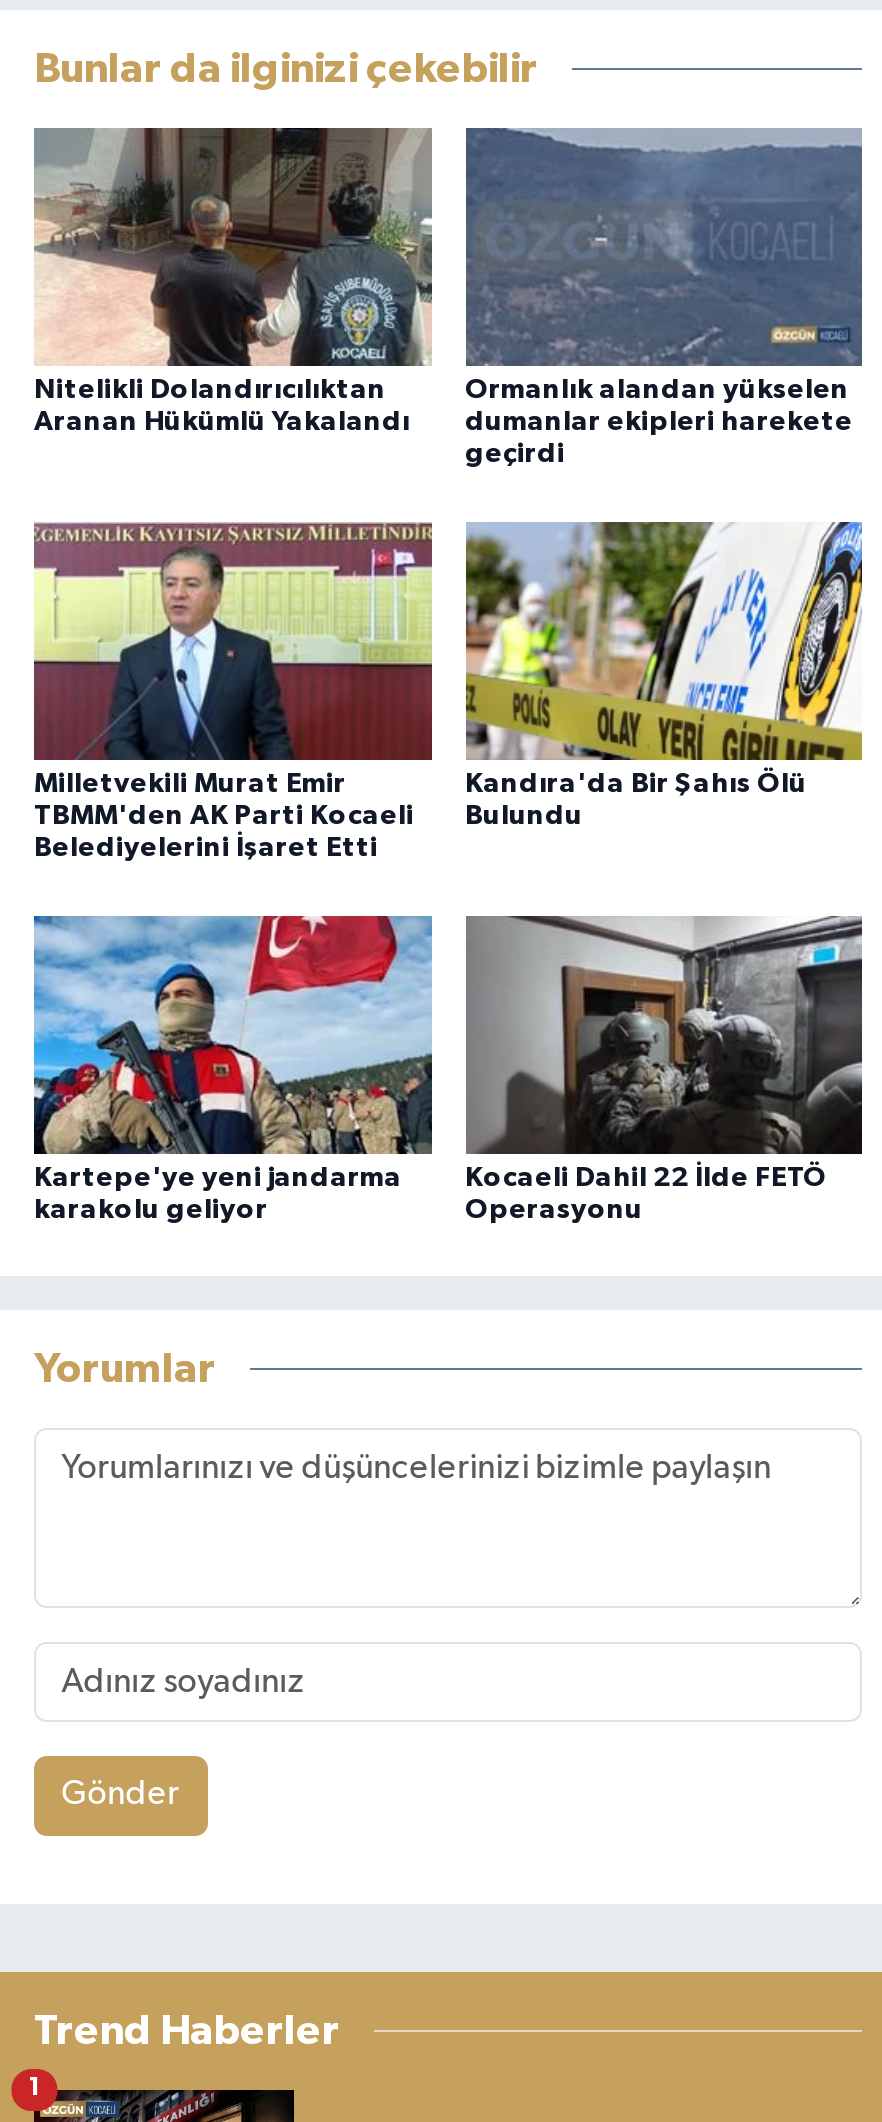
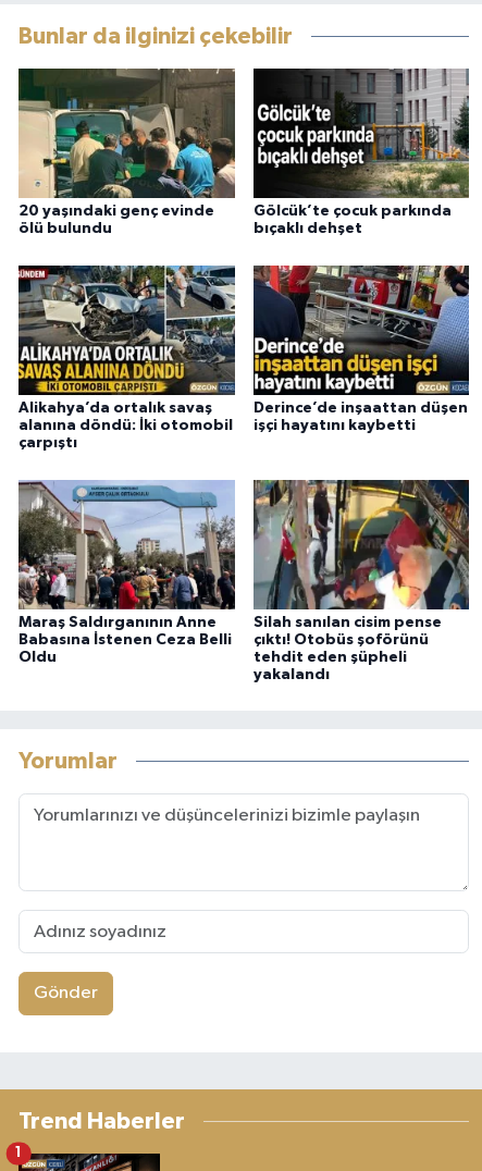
[34,126,432,436] [image] | Nitelikli Dolandırıcılıktan | Aranan Hükümlü Yakalandı -> [18,69,235,236] [image] | 20 yaşındaki genç evinde | ölü bulundu
[464,126,862,468] [image] | Ormanlık alandan yükselen | dumanlar ekipleri harekete | geçirdi -> [252,67,470,236] [image] | Gölcük’te çocuk parkında | bıçaklı dehşet
[34,490,432,862] [image] | Milletvekili Murat Emir | TBMM'den AK Parti Kocaeli | Belediyelerini İşaret Etti -> [17,264,236,451] [image] | Alikahya’da ortalık savaş | alanına döndü: İki otomobil | çarpıştı
[464,490,864,830] [image] | Kandıra'da Bir Şahıs Ölü | Bulundu -> [252,264,470,433] [image] | Derince’de inşaattan düşen | işçi hayatını kaybetti
[32,884,432,1224] [image] | Kartepe'ye yeni jandarma | karakolu geliyor -> [17,480,236,665] [image] | Maraş Saldırganının Anne | Babasına İstenen Ceza Belli | Oldu
[465,884,864,1224] [image] | Kocaeli Dahil 22 İlde FETÖ | Operasyonu -> [252,479,470,682] [image] | Silah sanılan cisim pense | çıktı! Otobüs şoförünü | tehdit eden şüpheli | yakalandı

